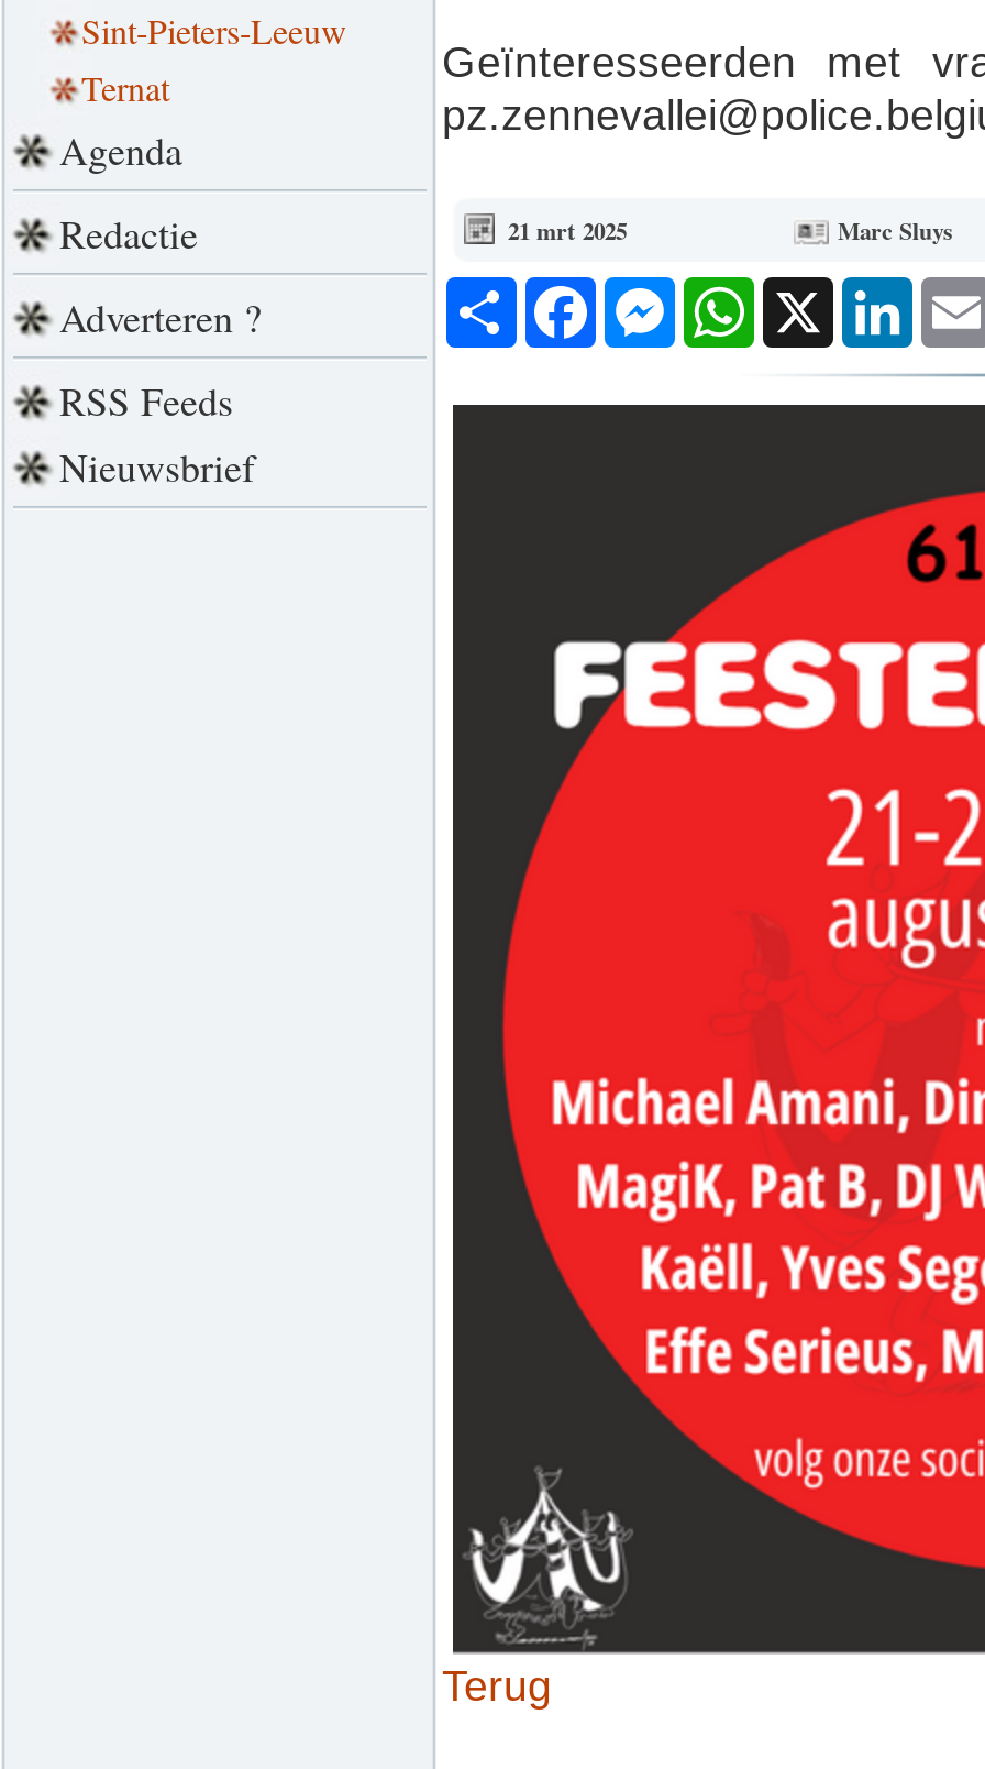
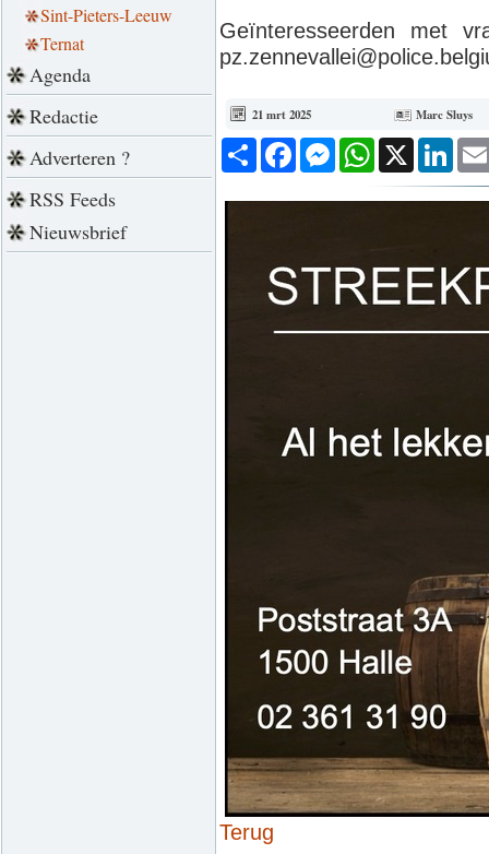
[453,407,978,1652] [image] -> [226,203,486,816] [image]

